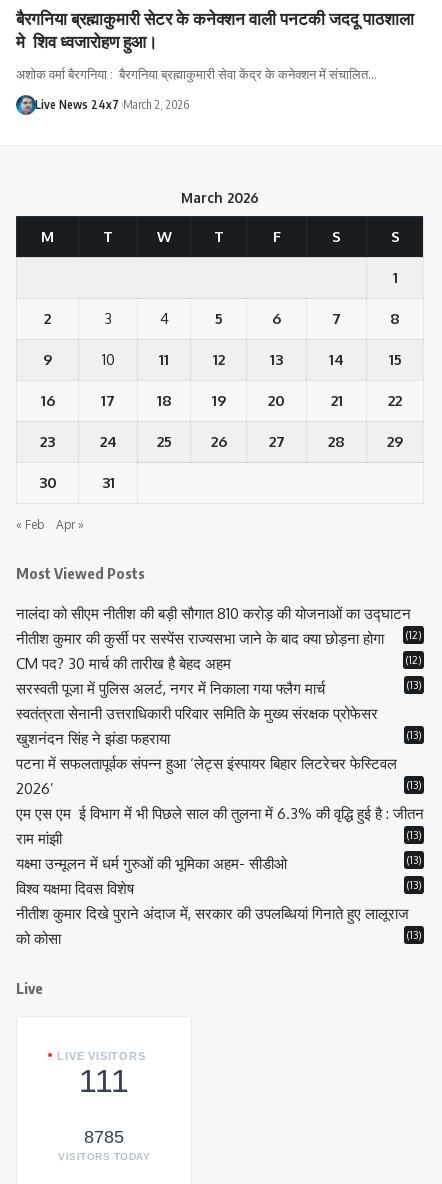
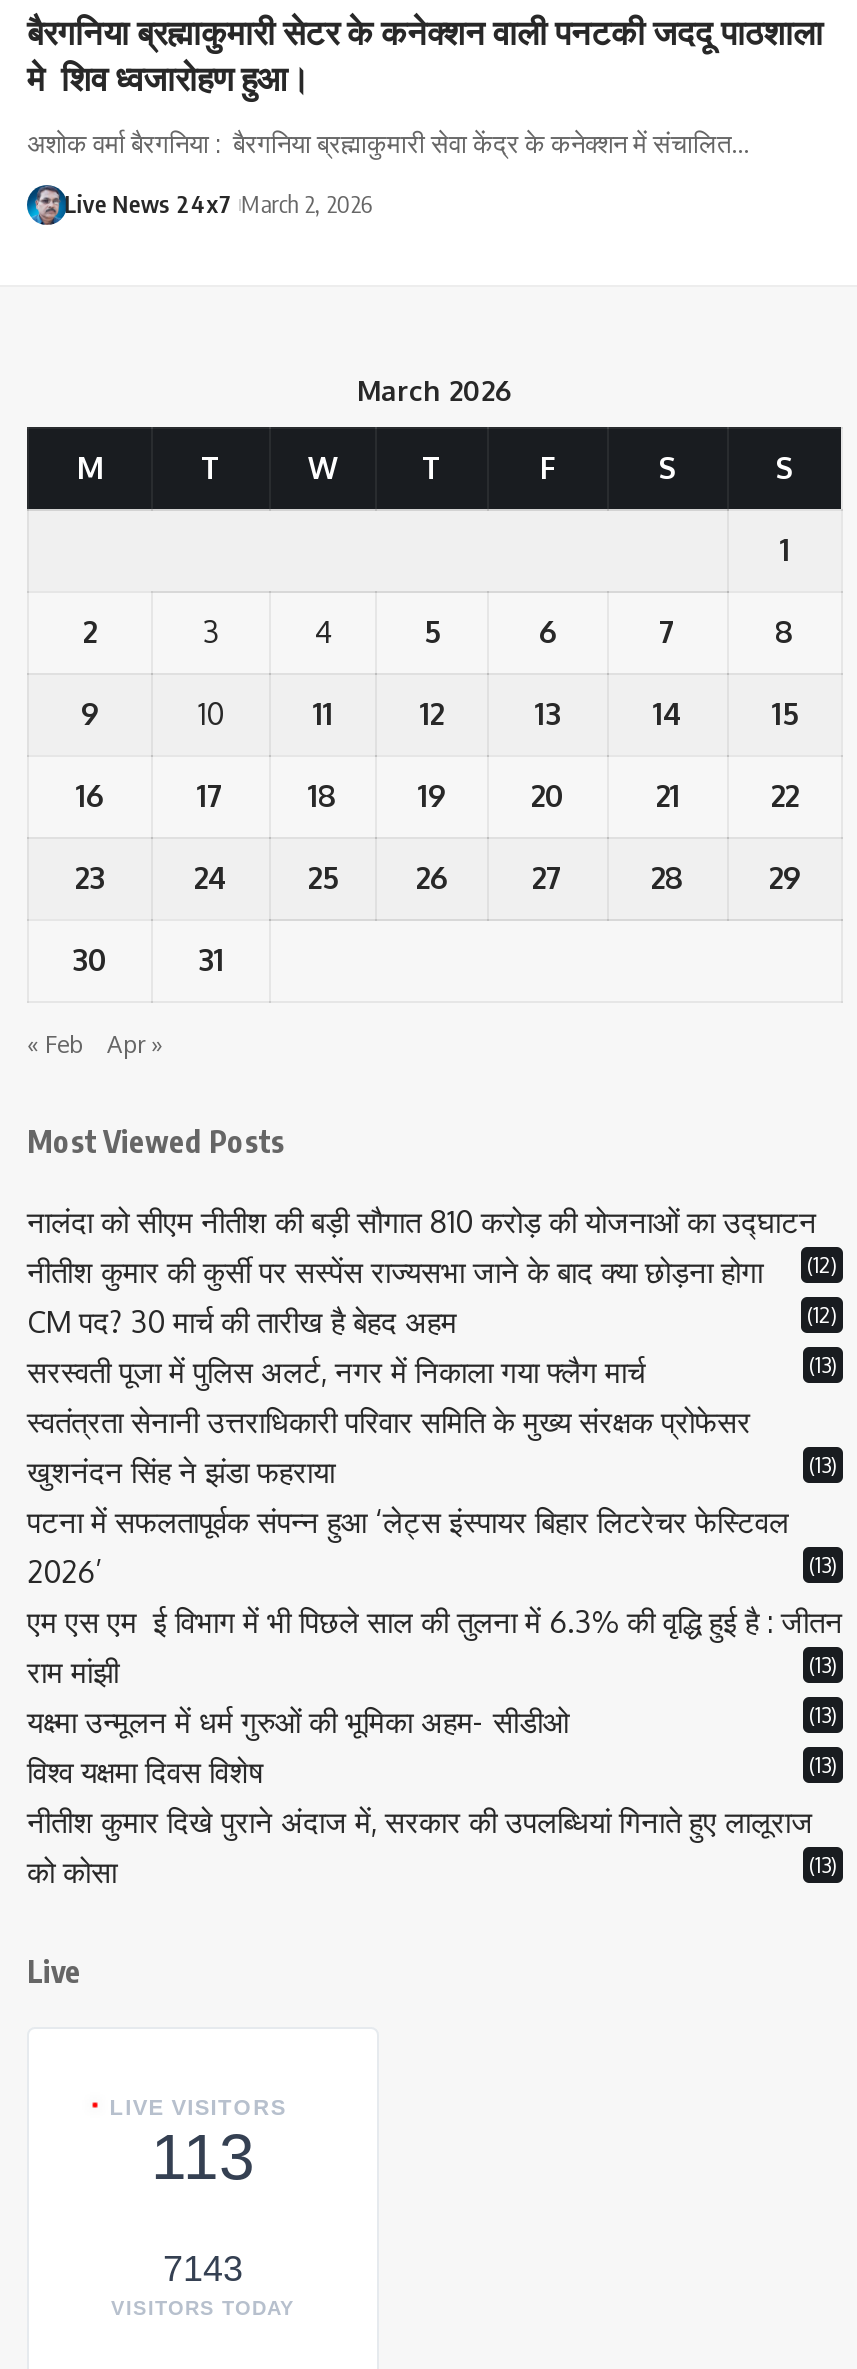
[79,1063,129,1099] 111 -> [151,2121,255,2193] 113
[84,1127,124,1147] 8785 -> [163,2249,243,2289] 7143

